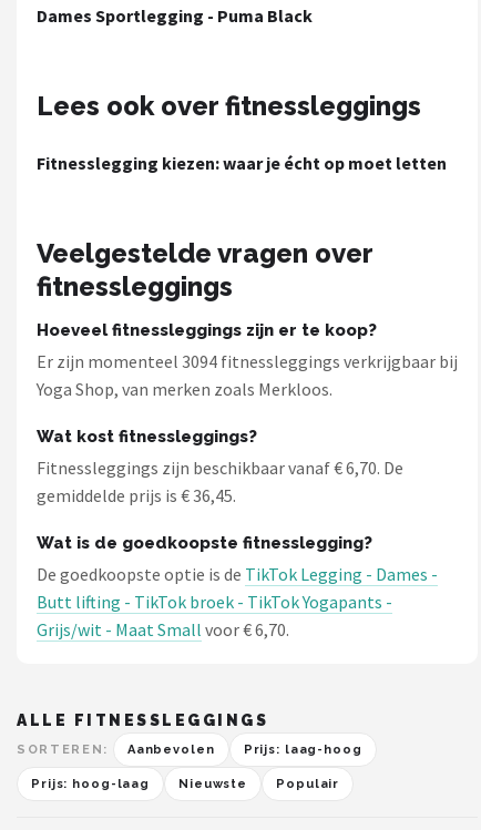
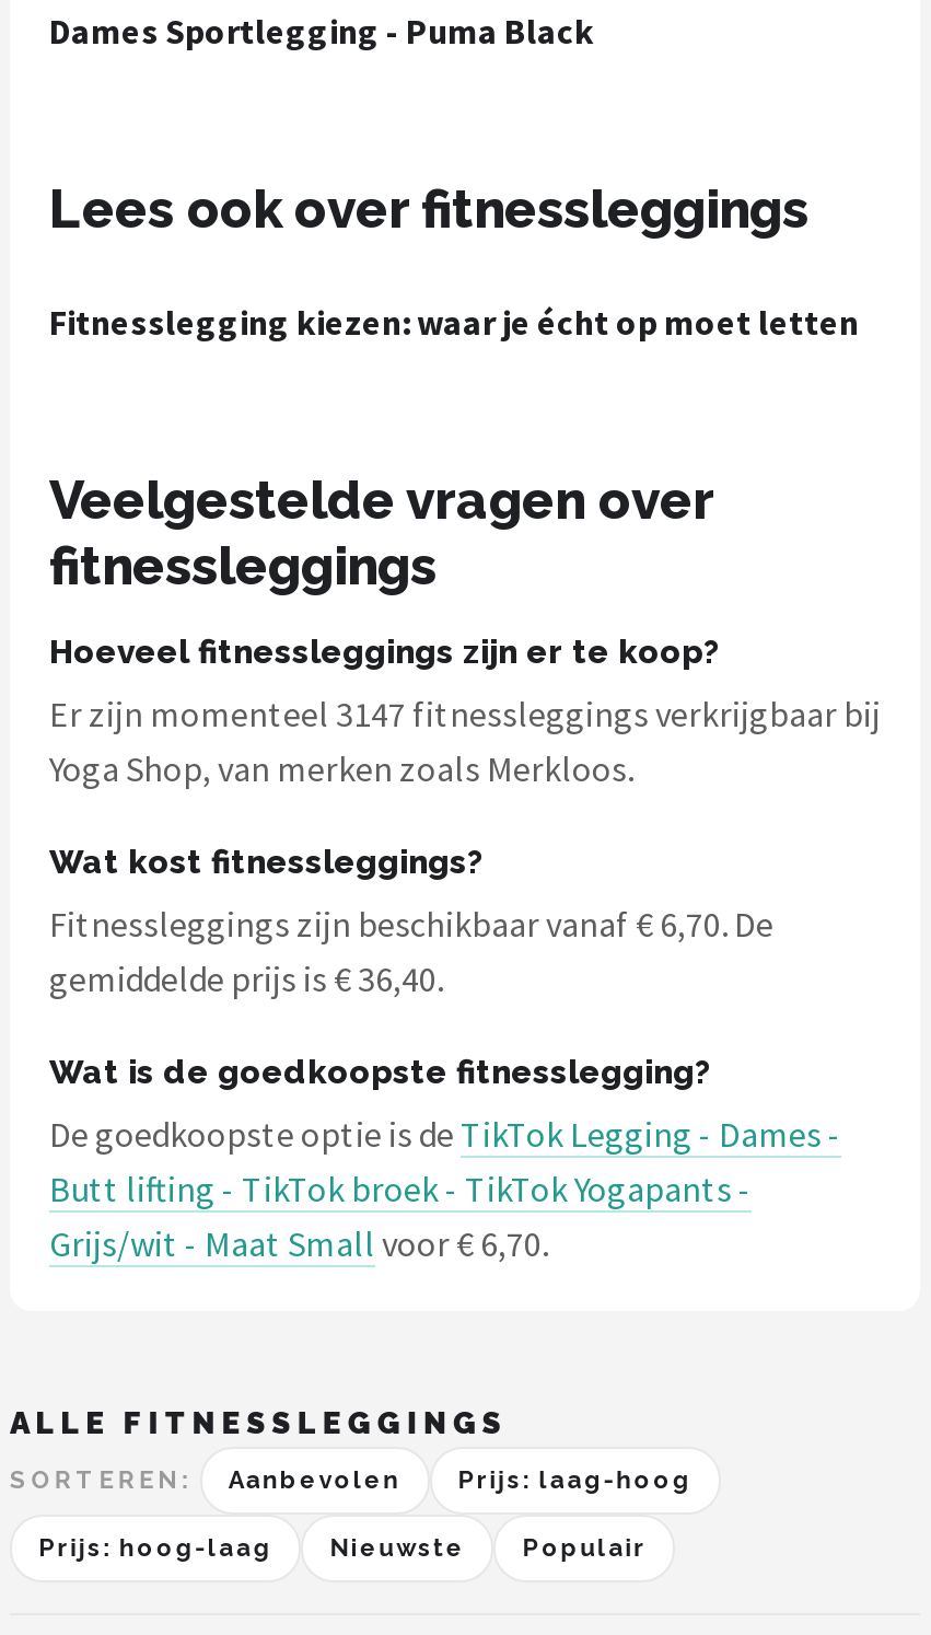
[37,350,458,372] Er zijn momenteel 3094 fitnessleggings verkrijgbaar bij -> [49,692,881,735] Er zijn momenteel 3147 fitnessleggings verkrijgbaar bij
[37,484,236,506] gemiddelde prijs is € 36,45. -> [49,956,443,1000] gemiddelde prijs is € 36,40.

